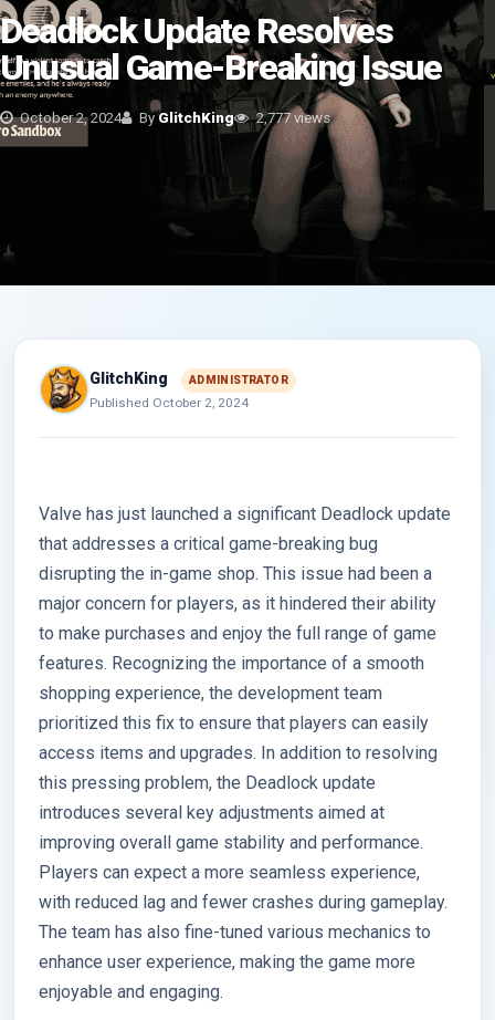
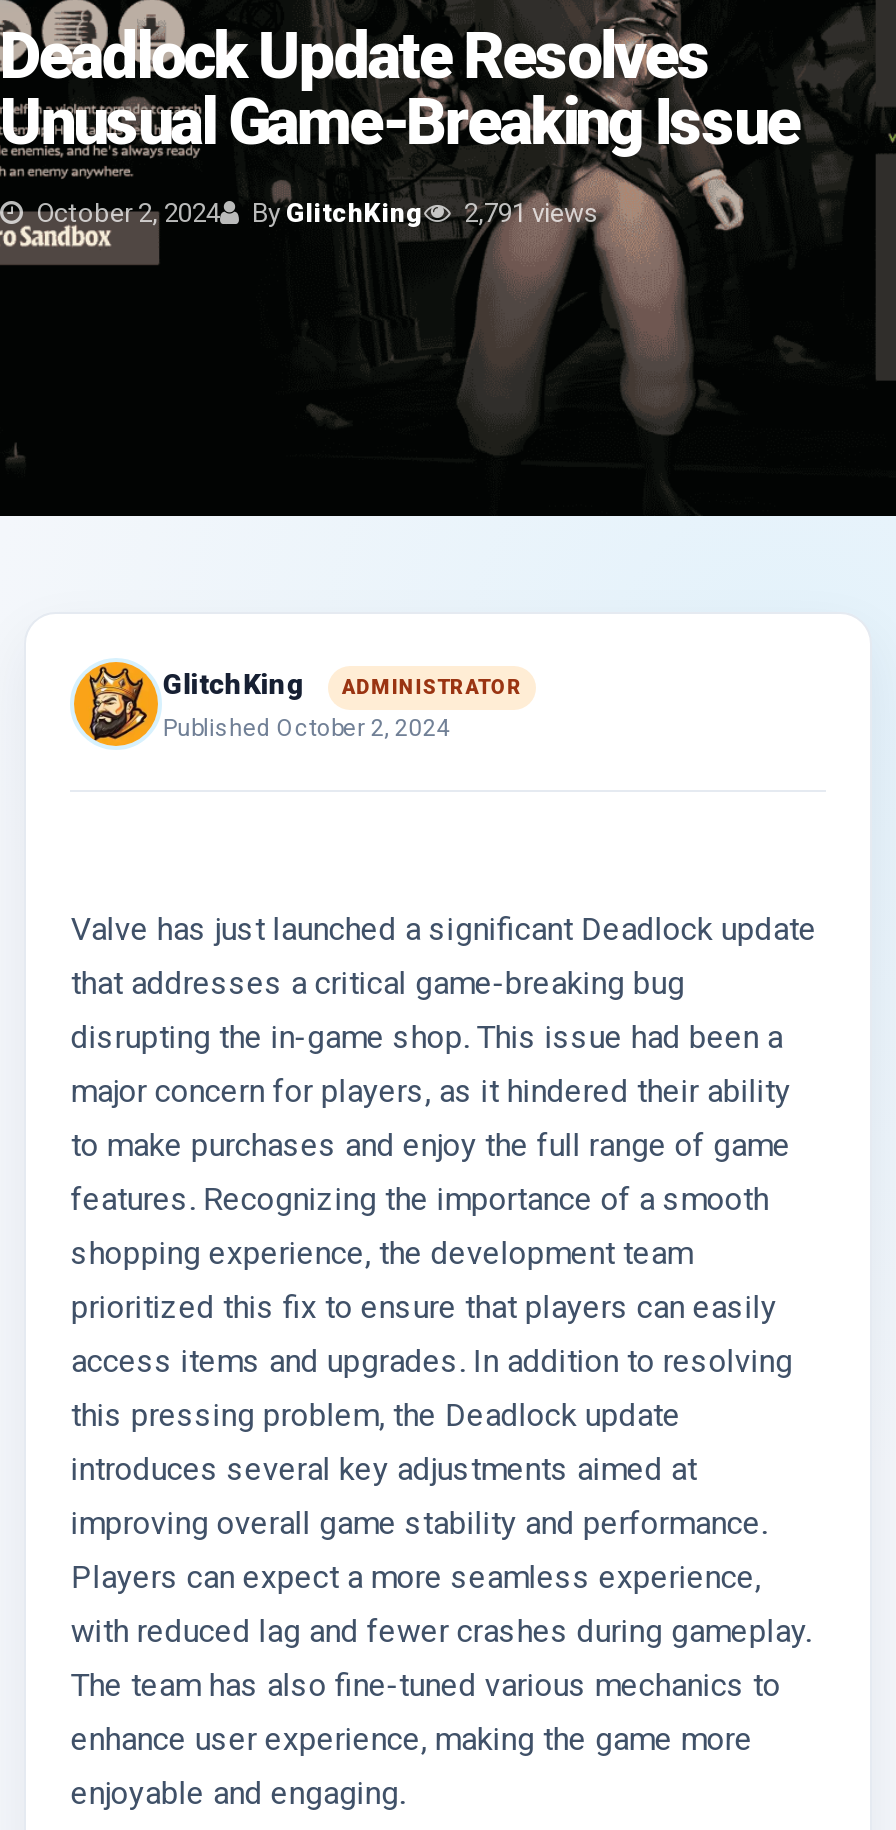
[17,109,330,126] October 2, 2024 By GlitchKing 2,777 views -> [30,197,598,227] October 2, 2024 By GlitchKing 2,791 views

